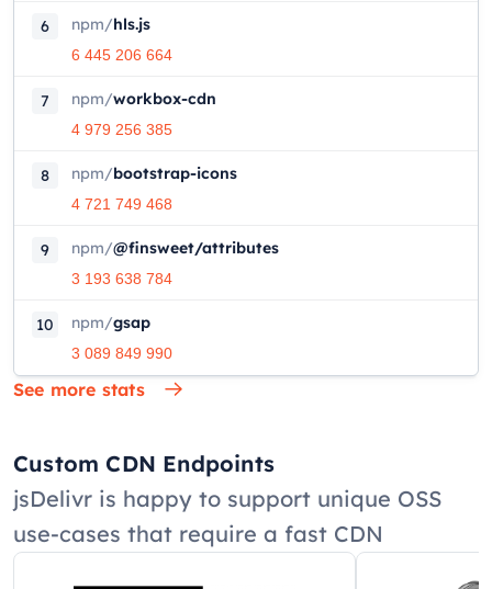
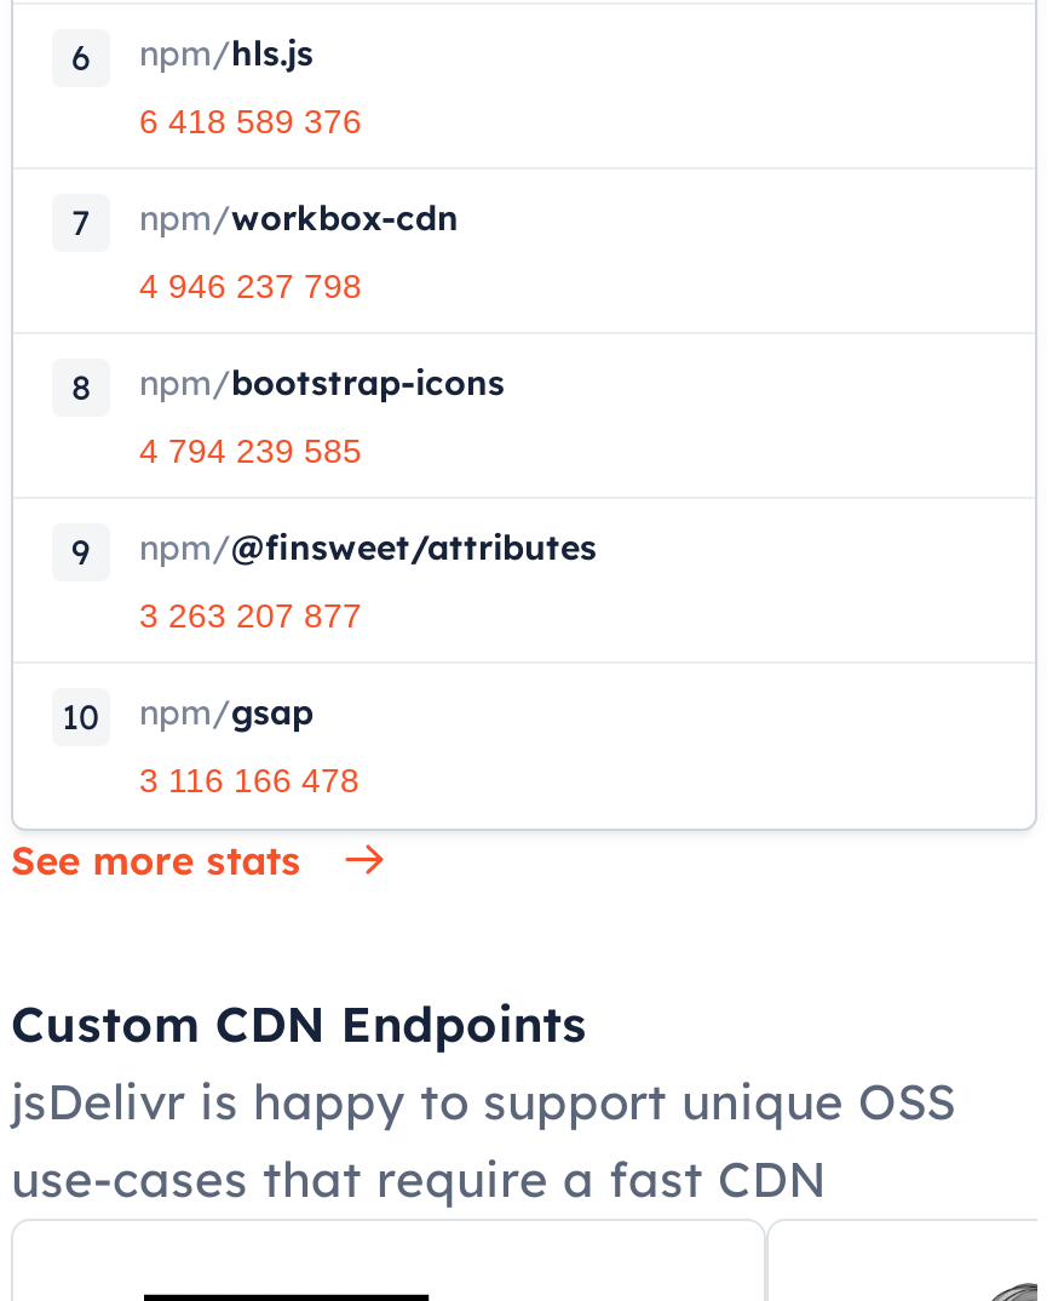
[71,46,172,64] 6 445 206 664 -> [139,102,362,141] 6 418 589 376
[71,121,172,138] 4 979 256 385 -> [139,266,362,305] 4 946 237 798
[71,195,172,213] 4 721 749 468 -> [139,431,362,470] 4 794 239 585
[71,270,172,287] 3 193 638 784 -> [139,596,362,635] 3 263 207 877
[71,344,172,362] 3 089 849 990 -> [139,761,360,799] 3 116 166 478

